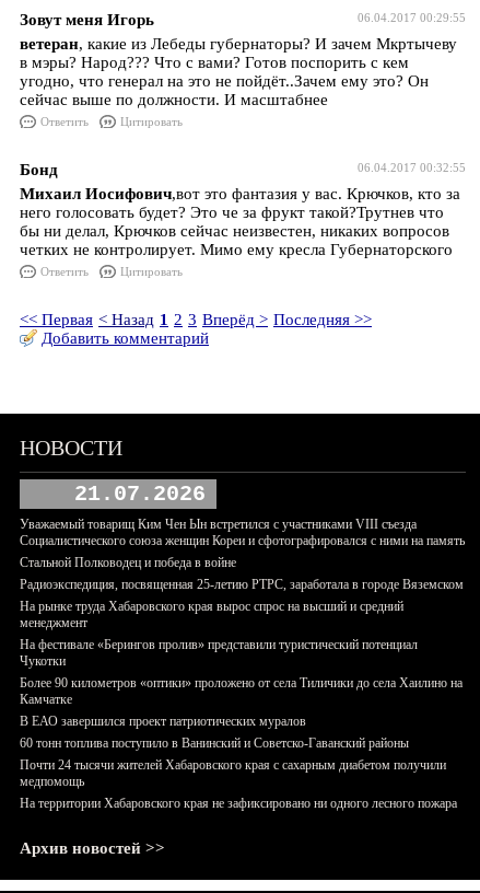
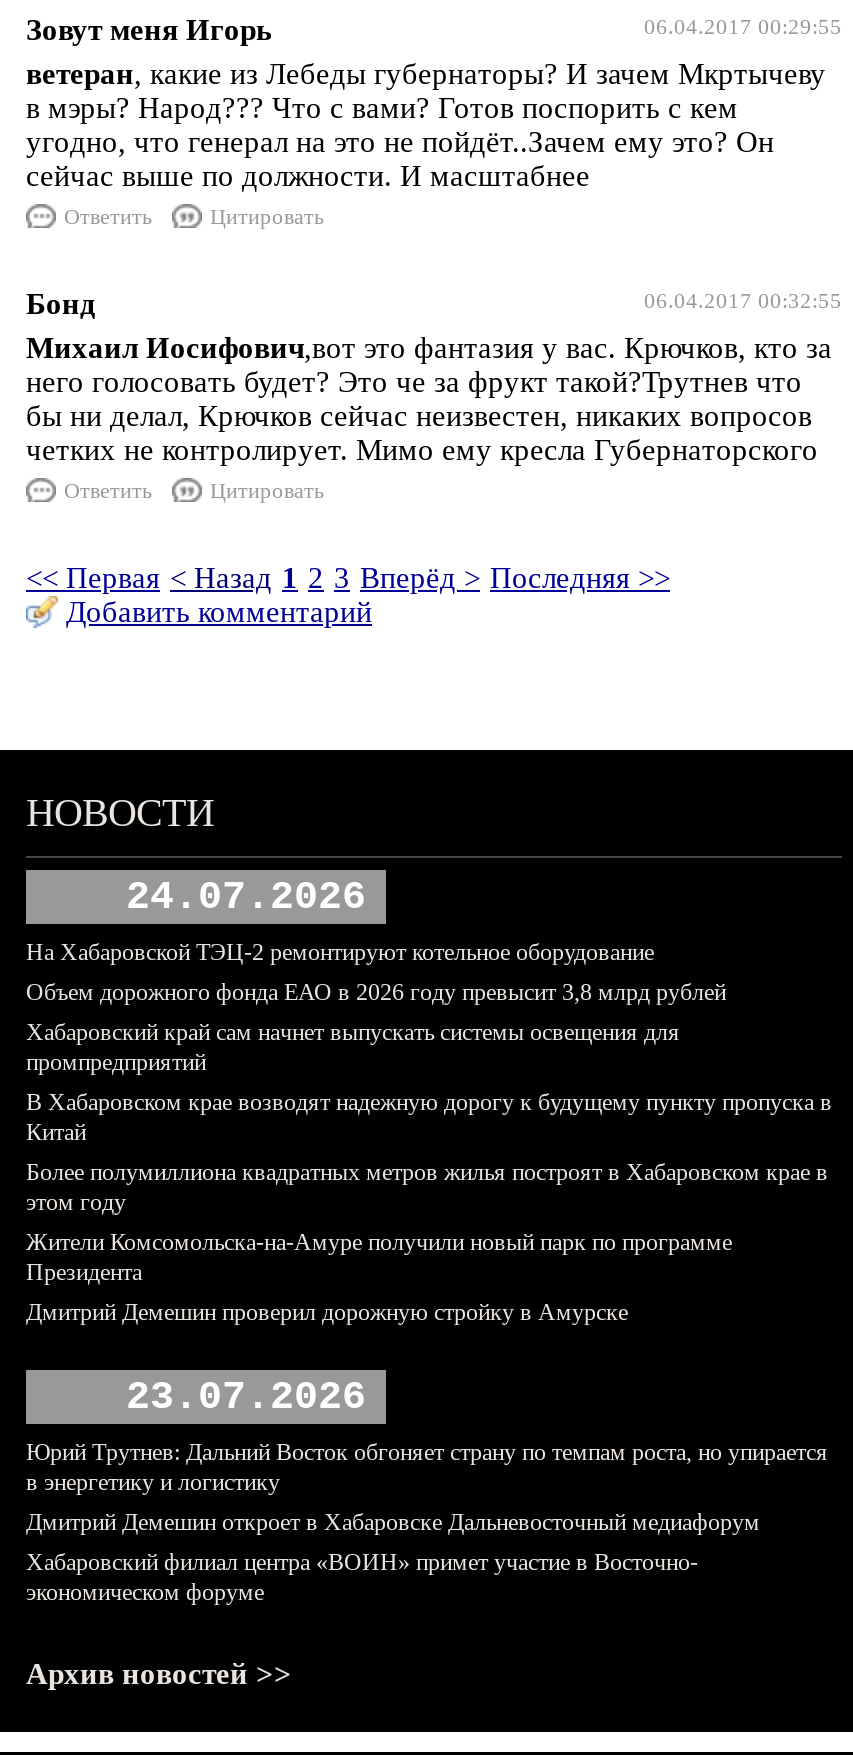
[20,482,465,811] 21.07.2026 | Уважаемый товарищ Ким Чен Ын встретился с участниками VIII съезда | Социалистического союза женщин Кореи и сфотографировался с ними на память | Стальной Полководец и победа в войне | Радиоэкспедиция, посвященная 25-летию РТРС, заработала в городе Вяземском | На рынке труда Хабаровского края вырос спрос на высший и средний | менеджмент | На фестивале «Берингов пролив» представили туристический потенциал | Чукотки | Более 90 километров «оптики» проложено от села Тиличики до села Хаилино на | Камчатке | В ЕАО завершился проект патриотических муралов | 60 тонн топлива поступило в Ванинский и Советско-Гаванский районы | Почти 24 тысячи жителей Хабаровского края с сахарным диабетом получили | медпомощь | На территории Хабаровского края не зафиксировано ни одного лесного пожара -> [26,874,832,1606] 24.07.2026 | На Хабаровской ТЭЦ-2 ремонтируют котельное оборудование | Объем дорожного фонда ЕАО в 2026 году превысит 3,8 млрд рублей | Хабаровский край сам начнет выпускать системы освещения для | промпредприятий | В Хабаровском крае возводят надежную дорогу к будущему пункту пропуска в | Китай | Более полумиллиона квадратных метров жилья построят в Хабаровском крае в | этом году | Жители Комсомольска-на-Амуре получили новый парк по программе | Президента | Дмитрий Демешин проверил дорожную стройку в Амурске | 23.07.2026 | Юрий Трутнев: Дальний Восток обгоняет страну по темпам роста, но упирается | в энергетику и логистику | Дмитрий Демешин откроет в Хабаровске Дальневосточный медиафорум | Хабаровский филиал центра «ВОИН» примет участие в Восточно- | экономическом форуме

